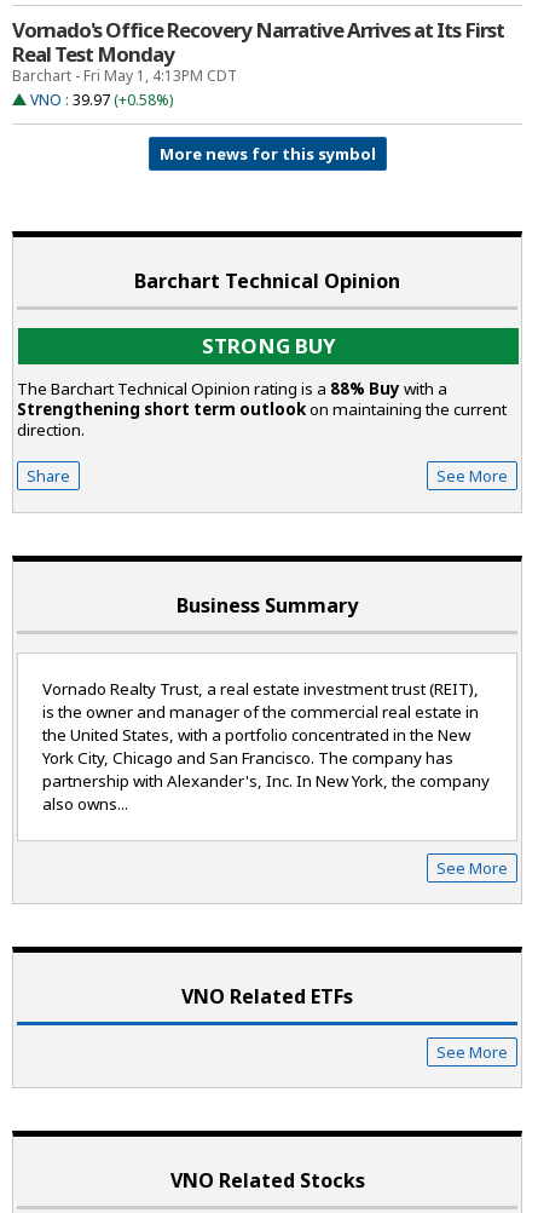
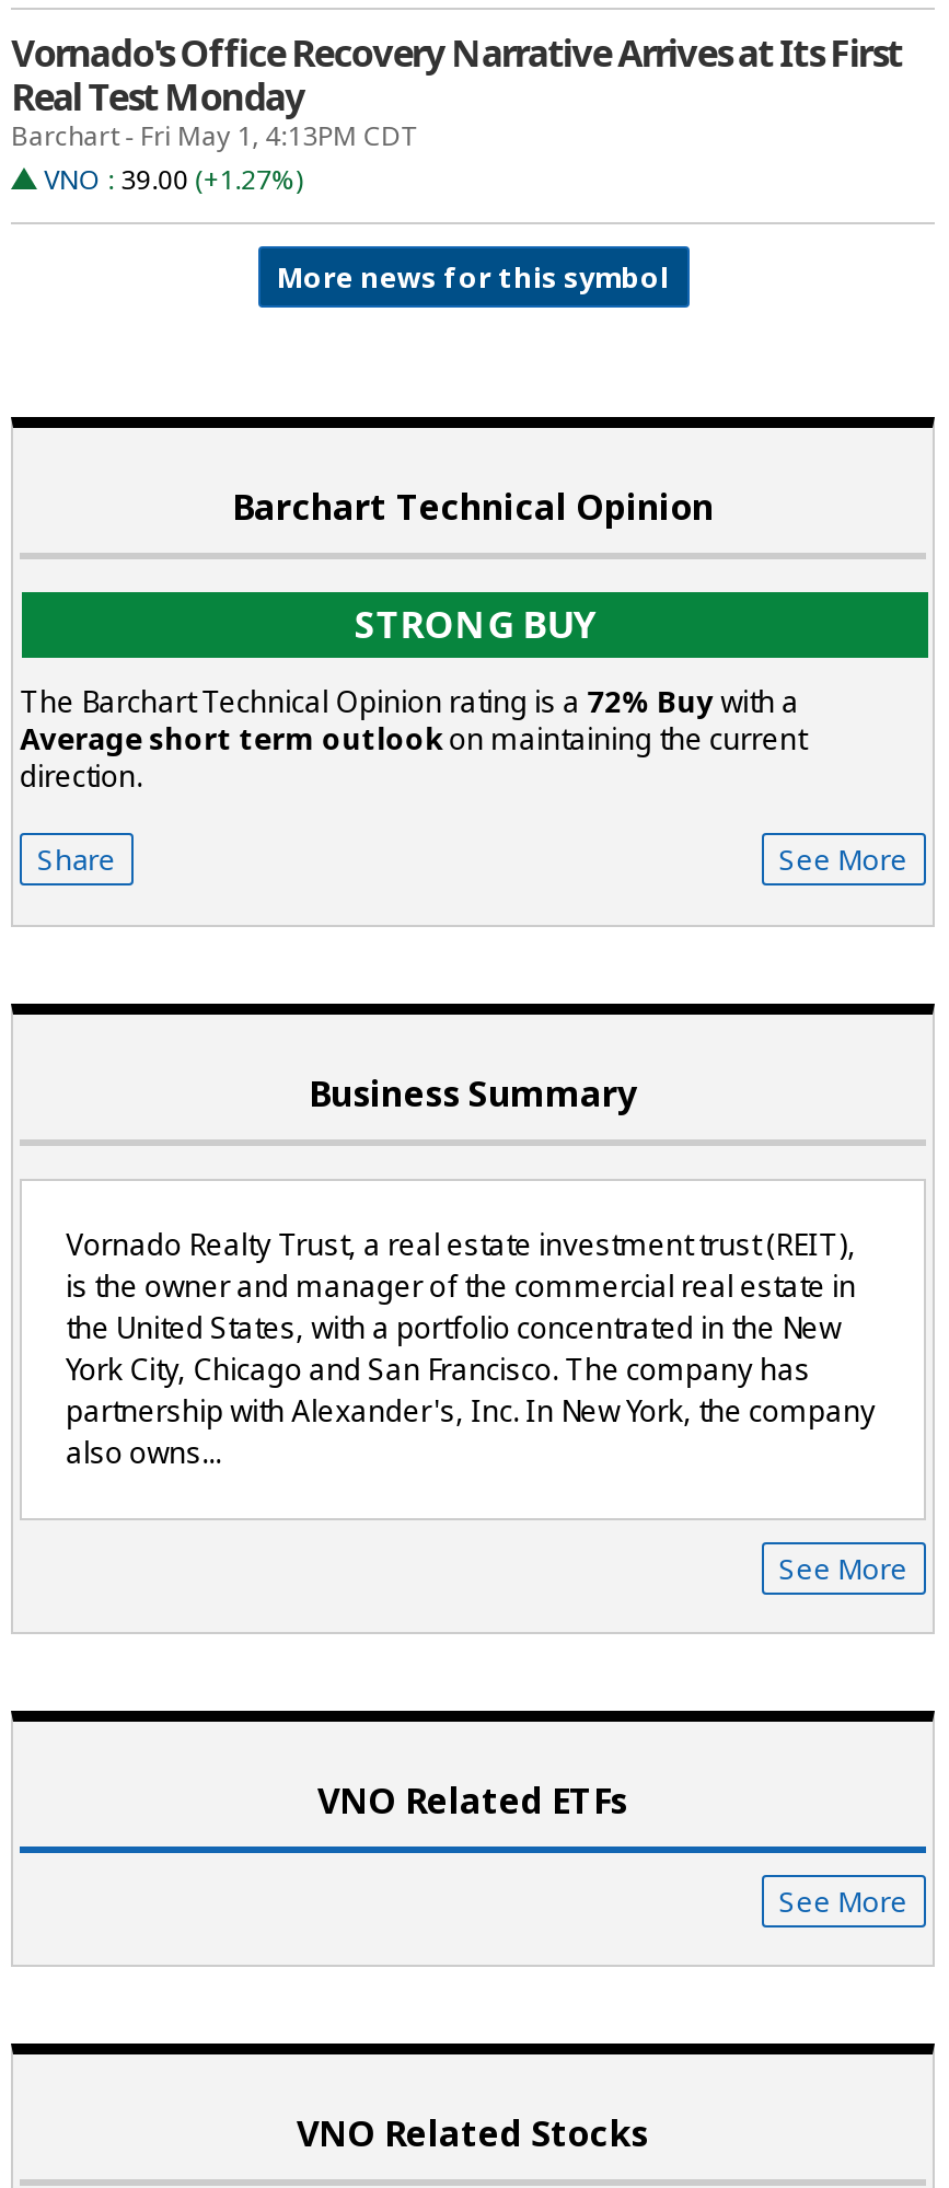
[30,90,173,110] VNO : 39.97 (+0.58%) -> [44,161,302,198] VNO : 39.00 (+1.27%)
[17,378,447,399] The Barchart Technical Opinion rating is a 88% Buy with a -> [20,682,799,721] The Barchart Technical Opinion rating is a 72% Buy with a
[17,398,507,420] Strengthening short term outlookon maintaining the current -> [20,719,806,759] Average short term outlookon maintaining the current

